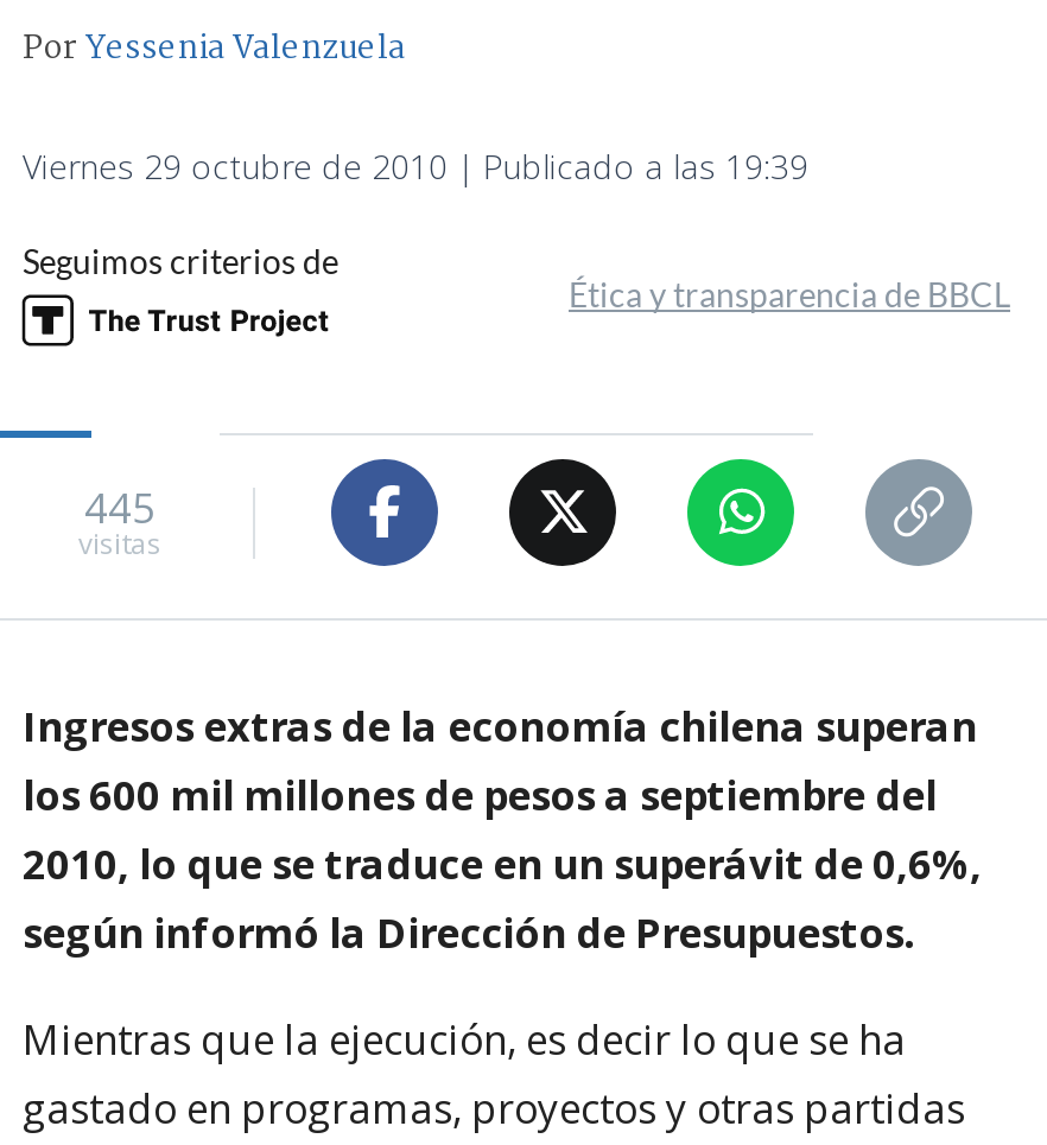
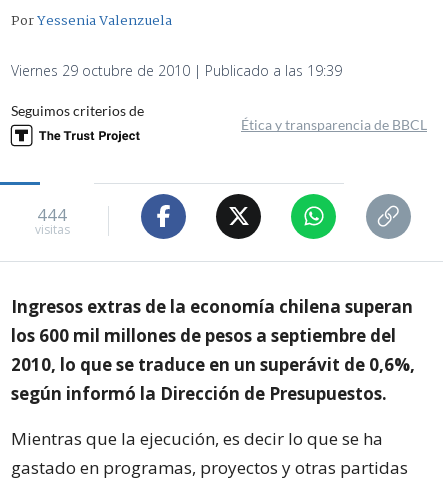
[84,481,156,536] 445 -> [37,203,67,226] 444

